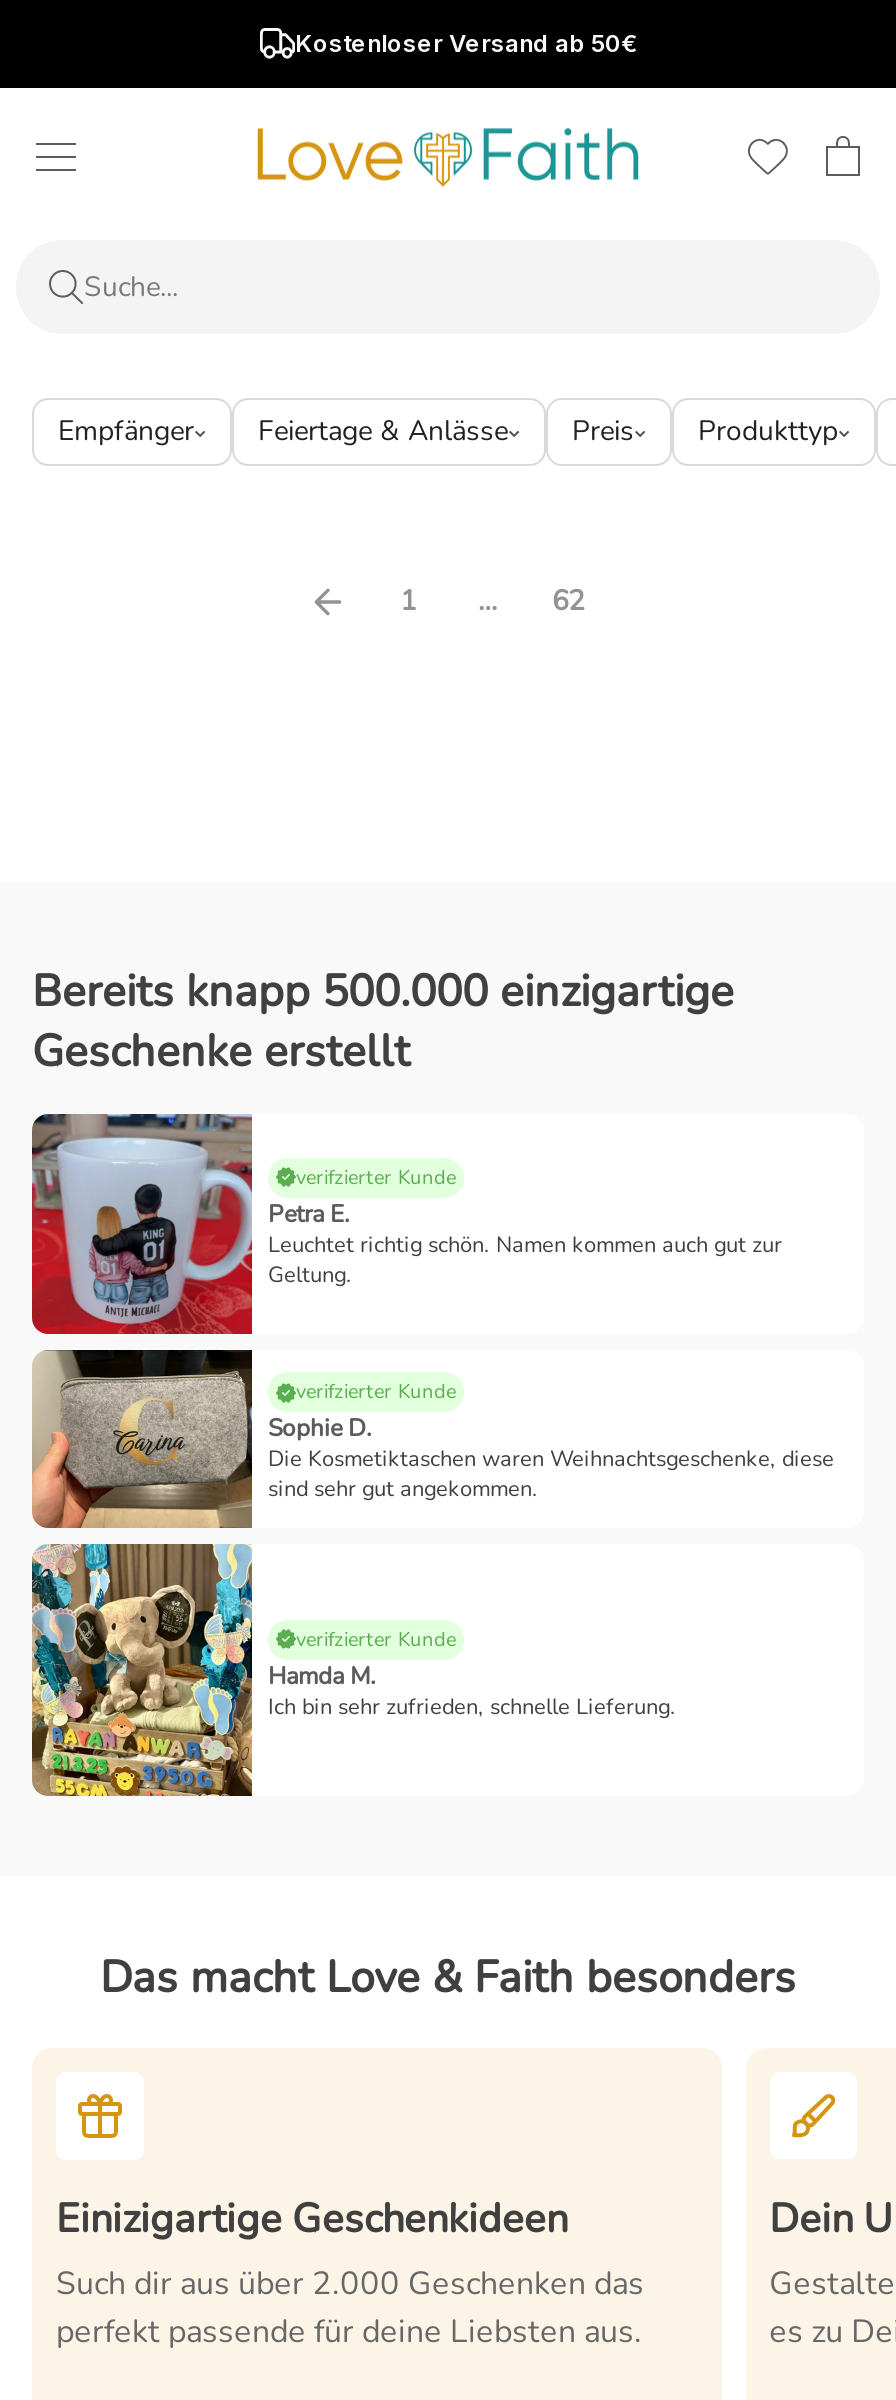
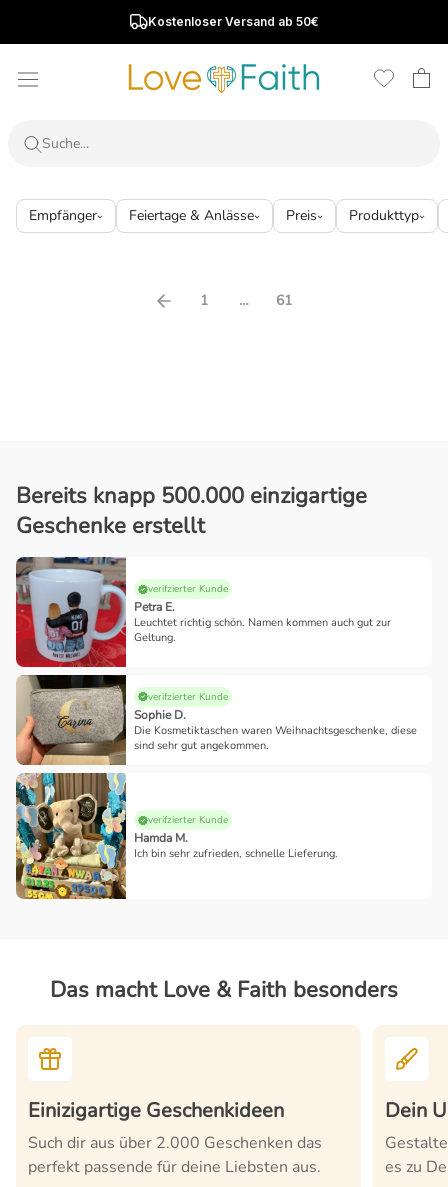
[552,581,584,619] 62 -> [276,291,292,310] 61

